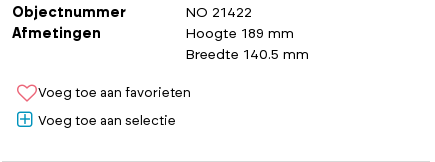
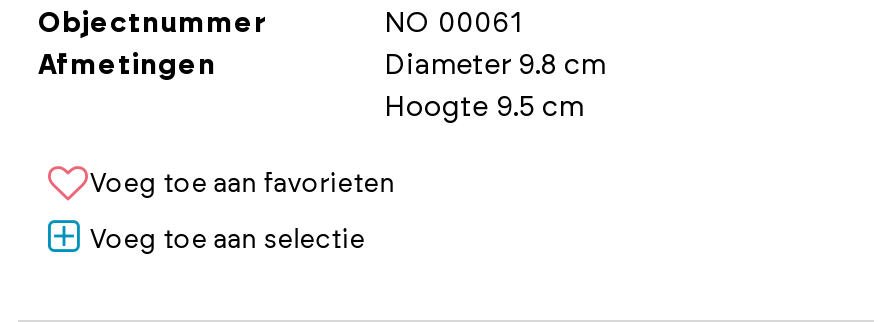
[185,5,252,19] NO 21422 -> [384,9,524,37] NO 00061
[185,26,294,40] Hoogte 189 mm -> [384,51,606,79] Diameter 9.8 cm
[185,47,309,61] Breedte 140.5 mm -> [384,93,584,121] Hoogte 9.5 cm

